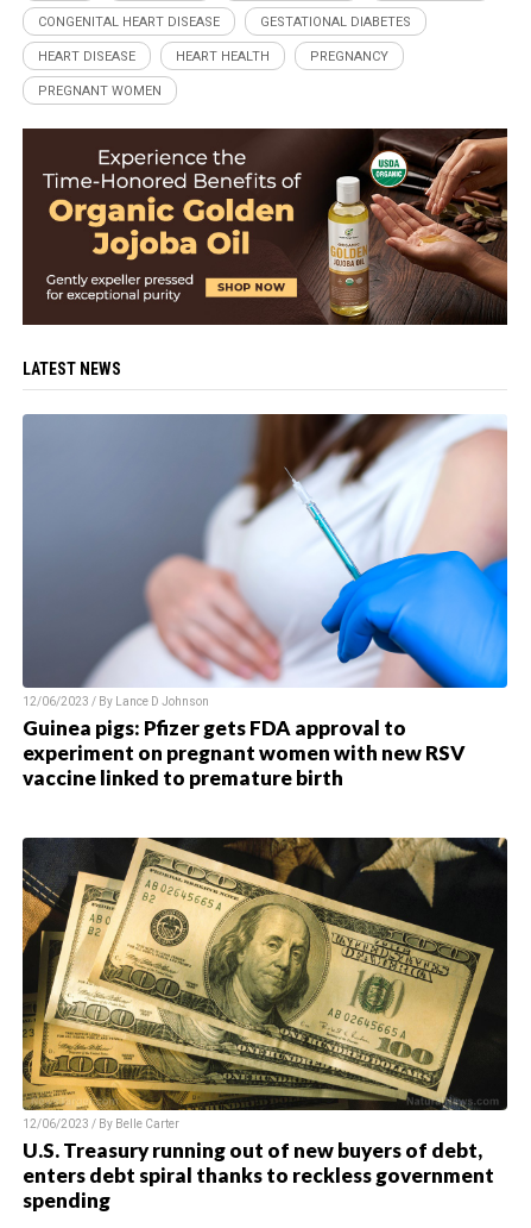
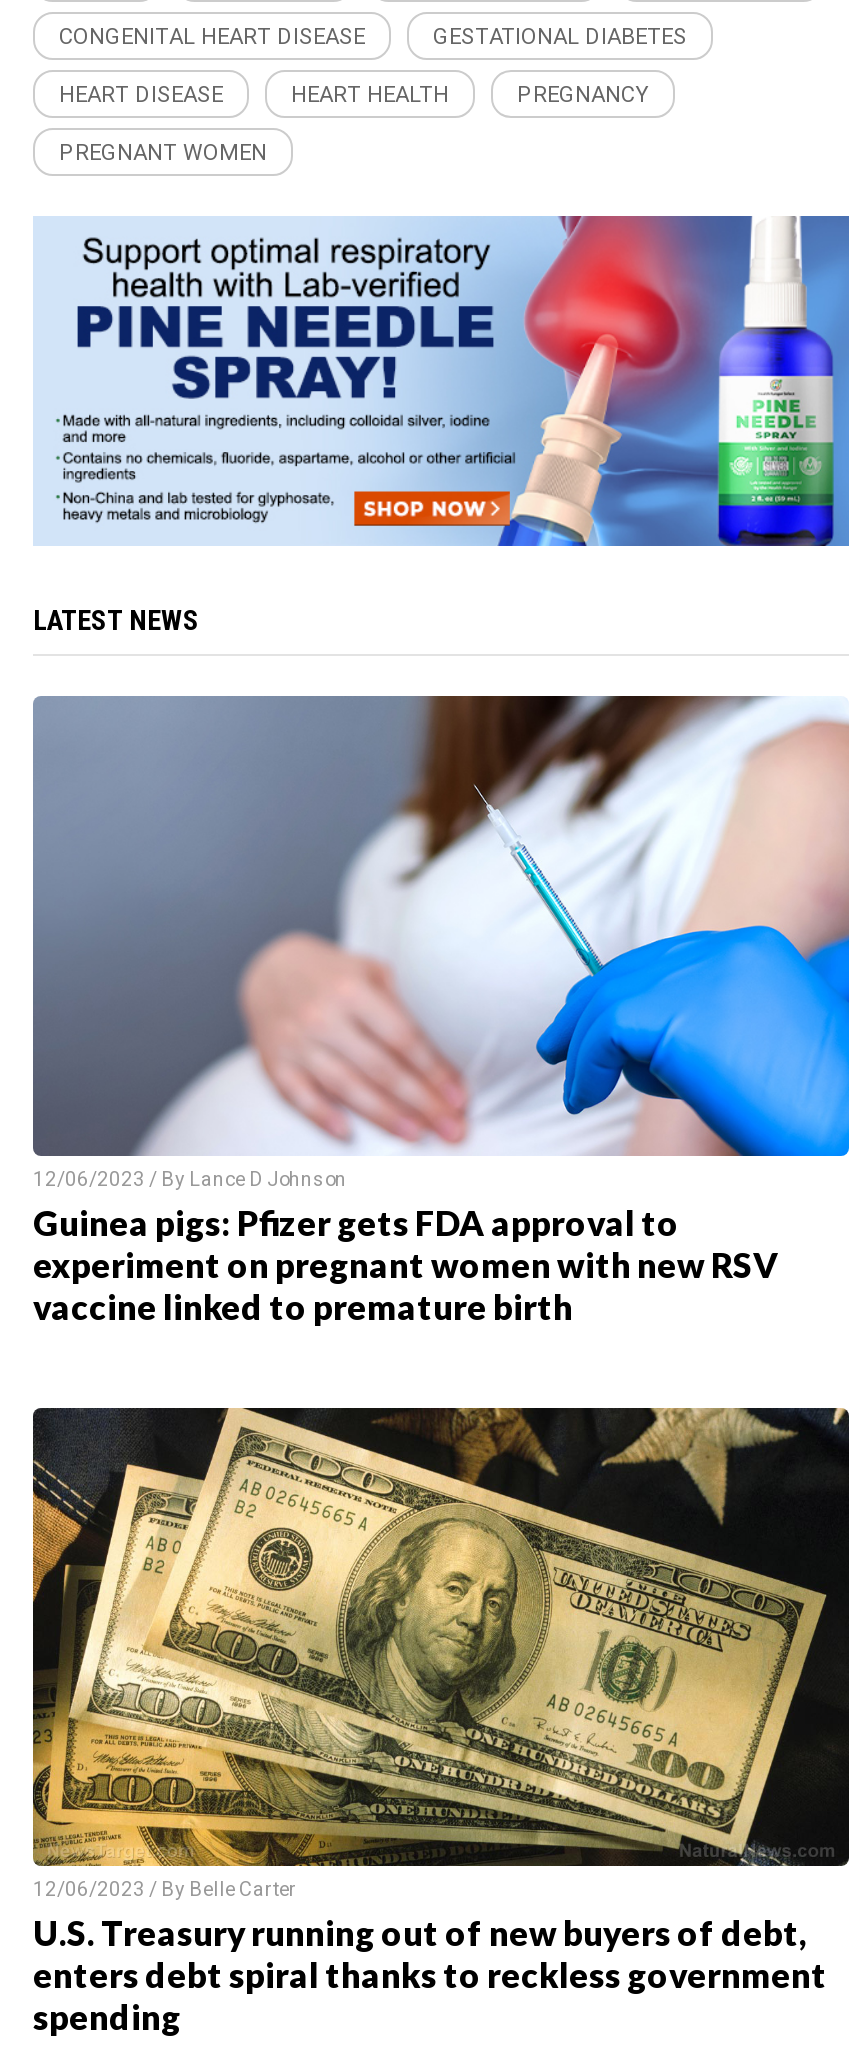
[21,127,508,326] [image] -> [33,214,851,548] [image]

